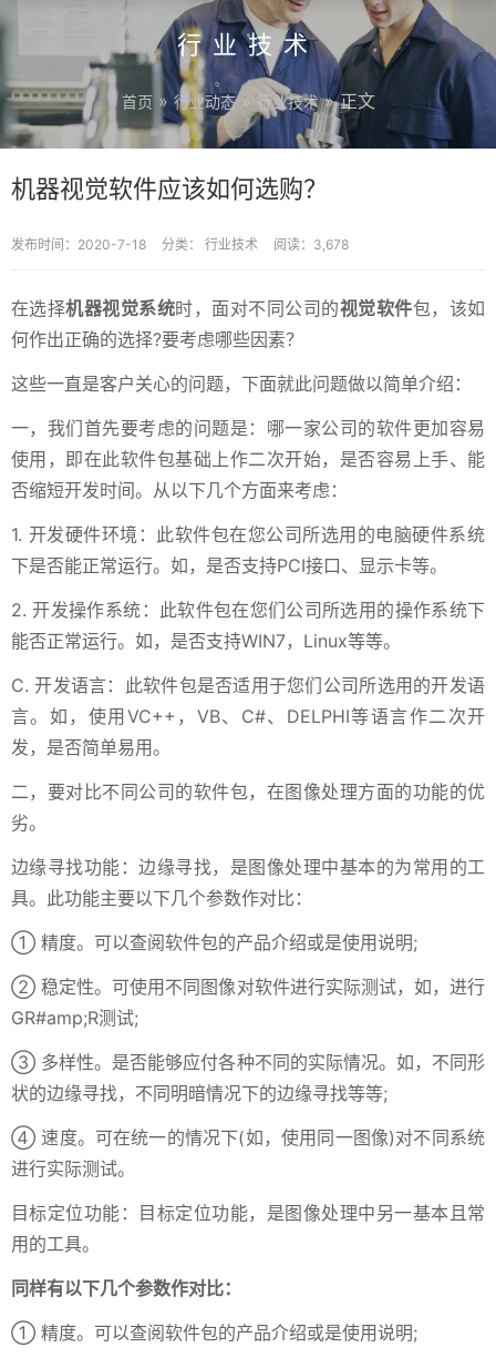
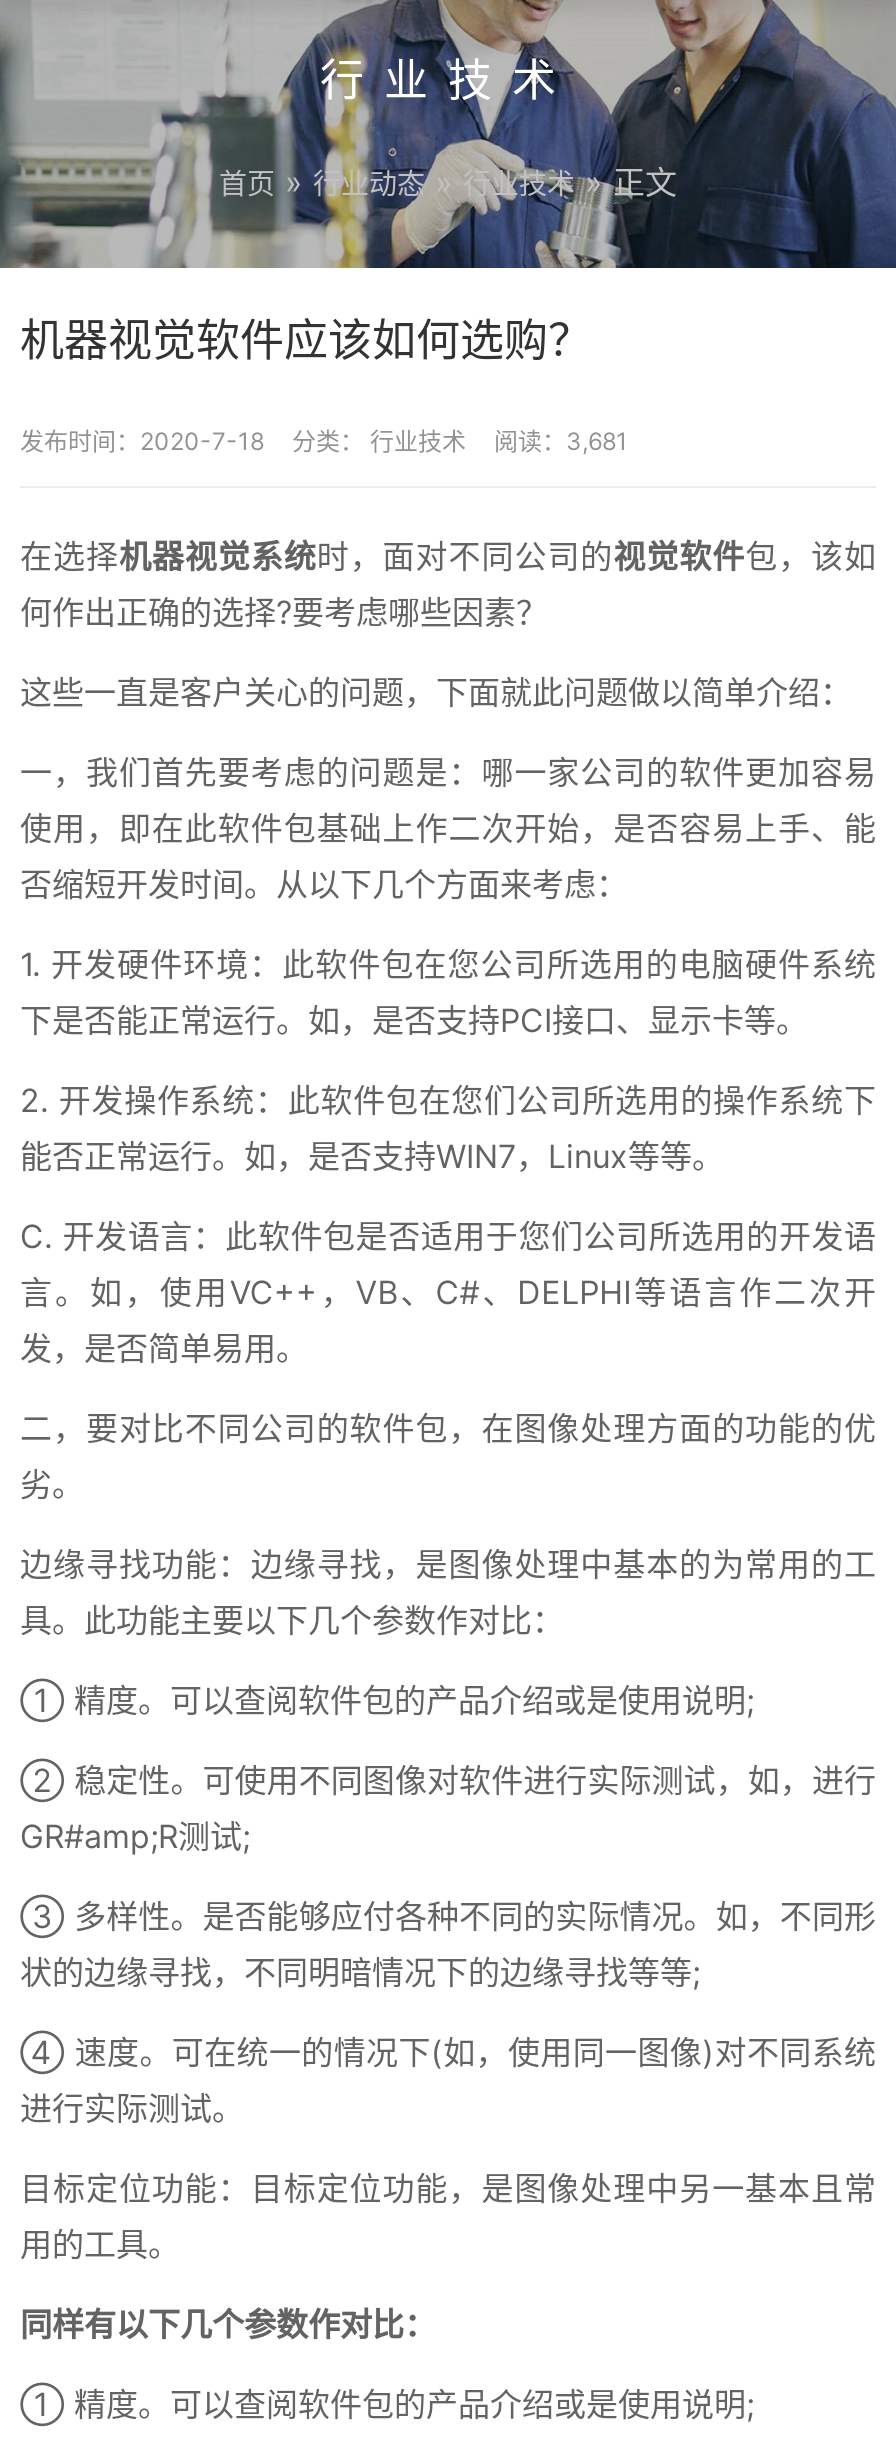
[11,236,349,253] 发布时间：2020-7-18 分类：行业技术 阅读：3,678 -> [20,426,628,456] 发布时间：2020-7-18 分类：行业技术 阅读：3,681

